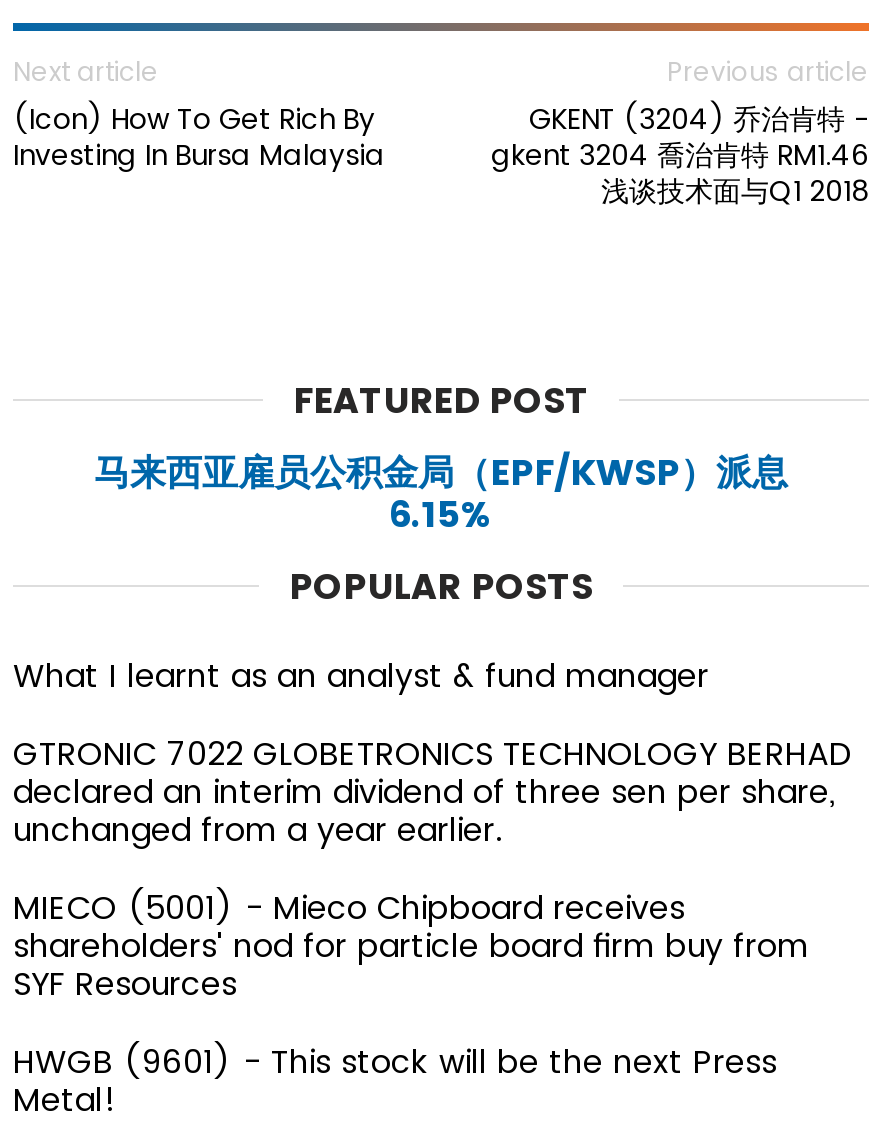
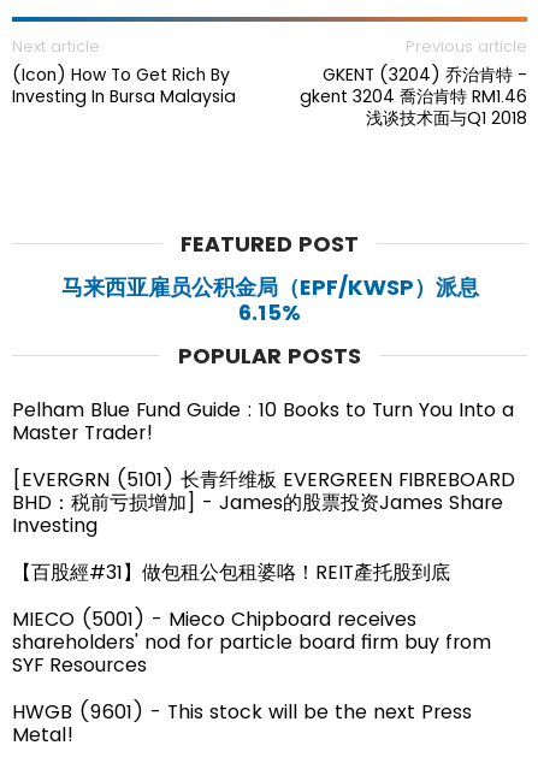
[13,652,853,852] What I learnt as an analyst & fund manager | GTRONIC 7022 GLOBETRONICS TECHNOLOGY BERHAD | declared an interim dividend of three sen per share, | unchanged from a year earlier. -> [12,395,515,586] Pelham Blue Fund Guide : 10 Books to Turn You Into a | Master Trader! | [EVERGRN (5101) 长青纤维板 EVERGREEN FIBREBOARD | BHD：税前亏损增加] - James的股票投资James Share | Investing | 【百股經#31】做包租公包租婆咯！REIT產托股到底

